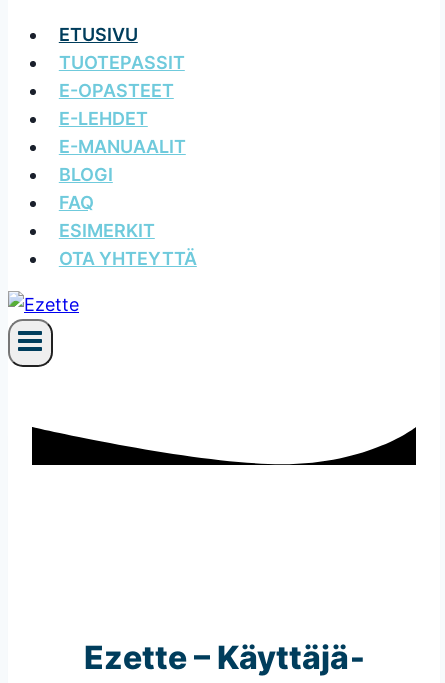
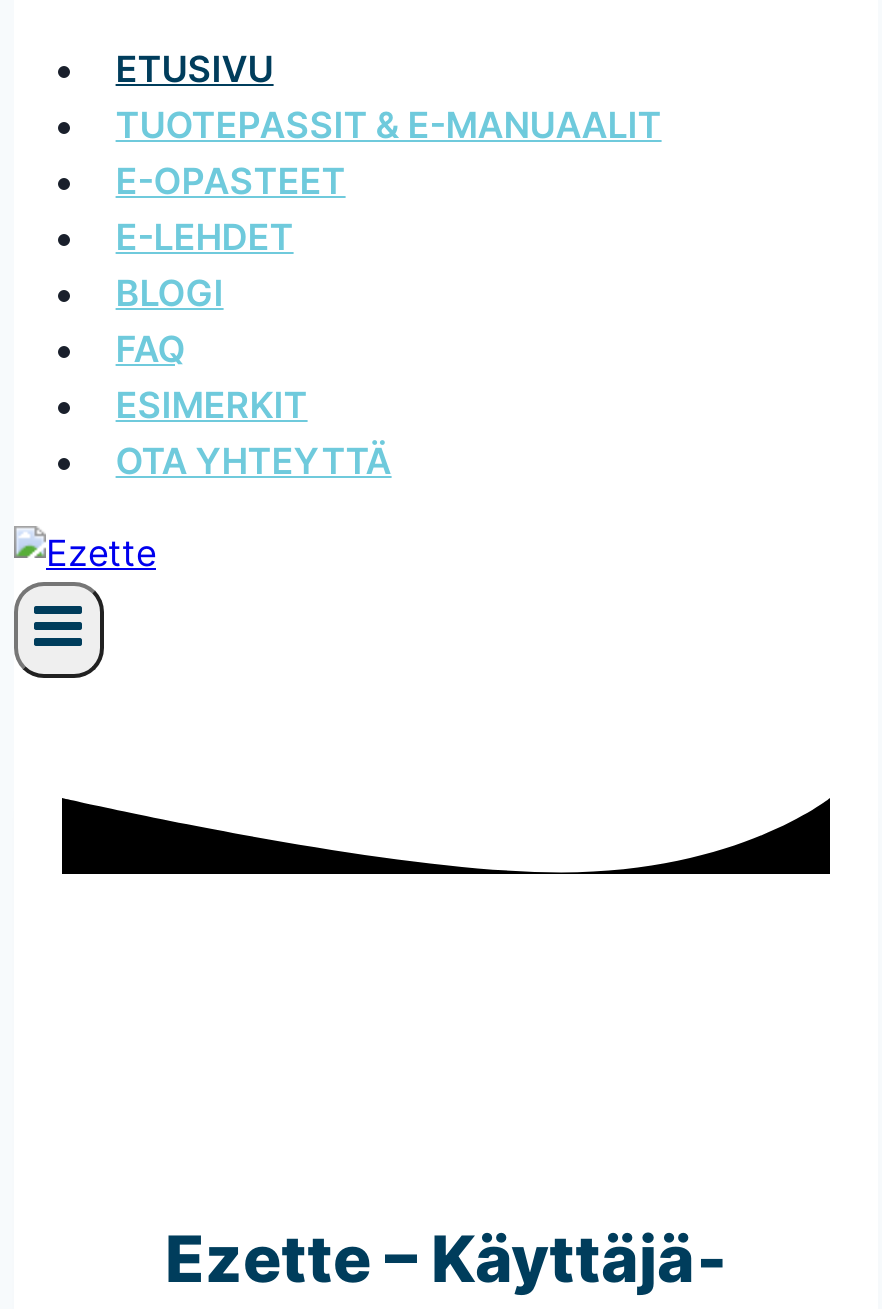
[59,52,185,73] TUOTEPASSIT -> [116,104,662,146] TUOTEPASSIT & E-MANUAALIT
[59,136,186,157] E-MANUAALIT -> none

